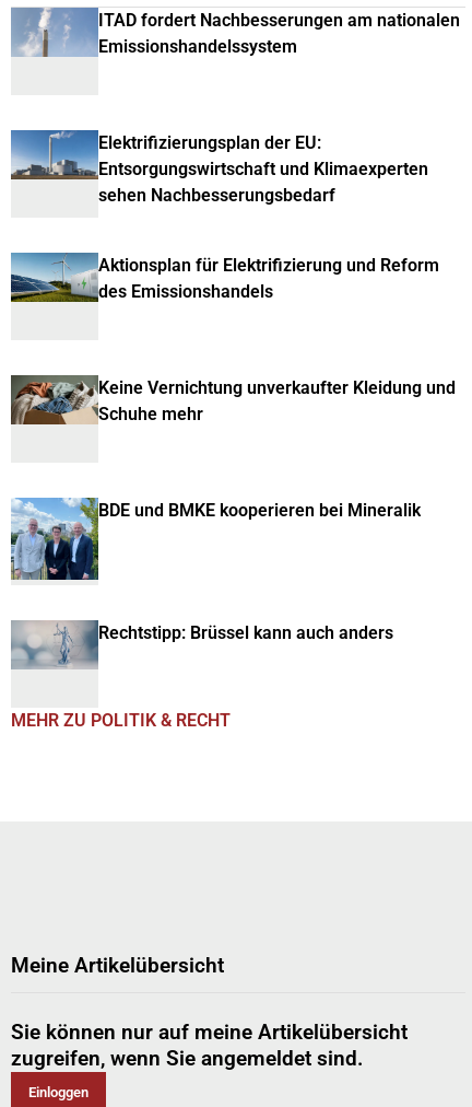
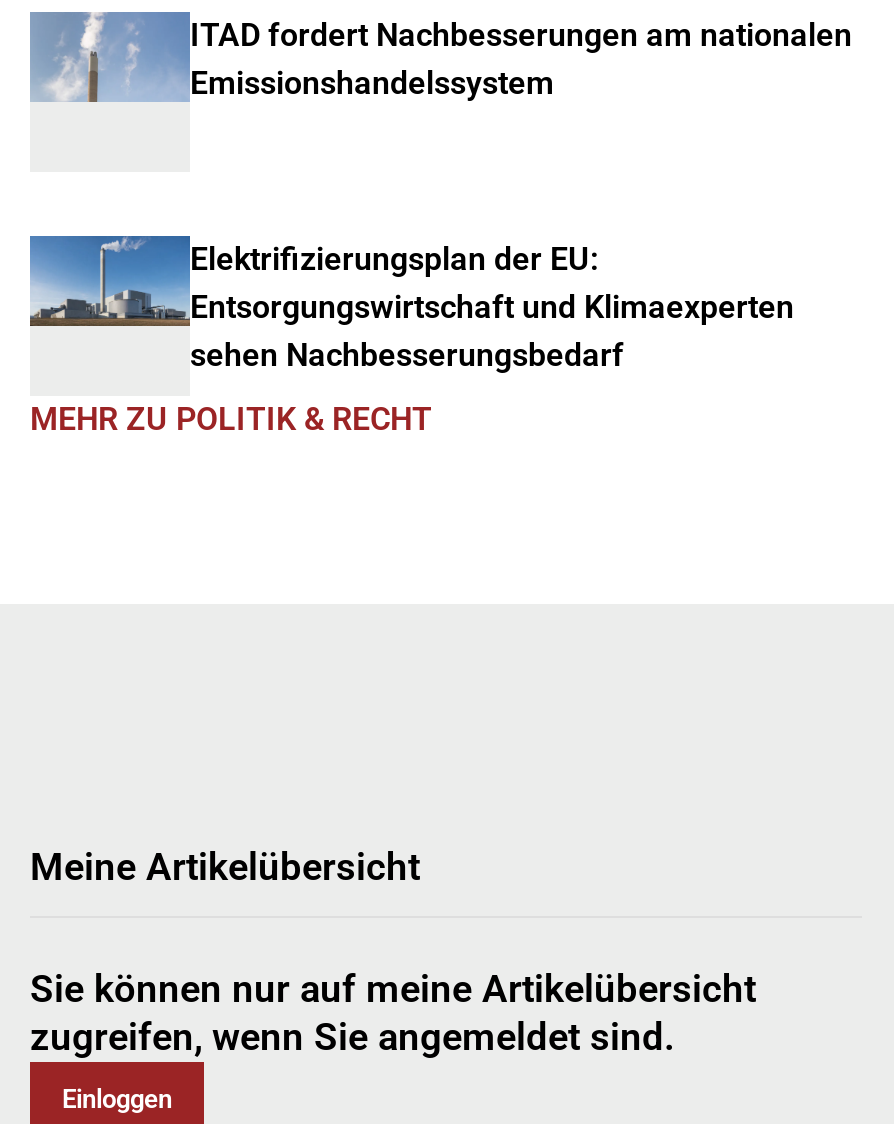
[10,252,439,304] [image] | Aktionsplan für Elektrifizierung und Reform | des Emissionshandels -> none
[10,374,456,426] [image] | Keine Vernichtung unverkaufter Kleidung und | Schuhe mehr -> none
[10,498,421,581] [image] | BDE und BMKE kooperieren bei Mineralik -> none
[11,620,393,669] [image] | Rechtstipp: Brüssel kann auch anders -> none

